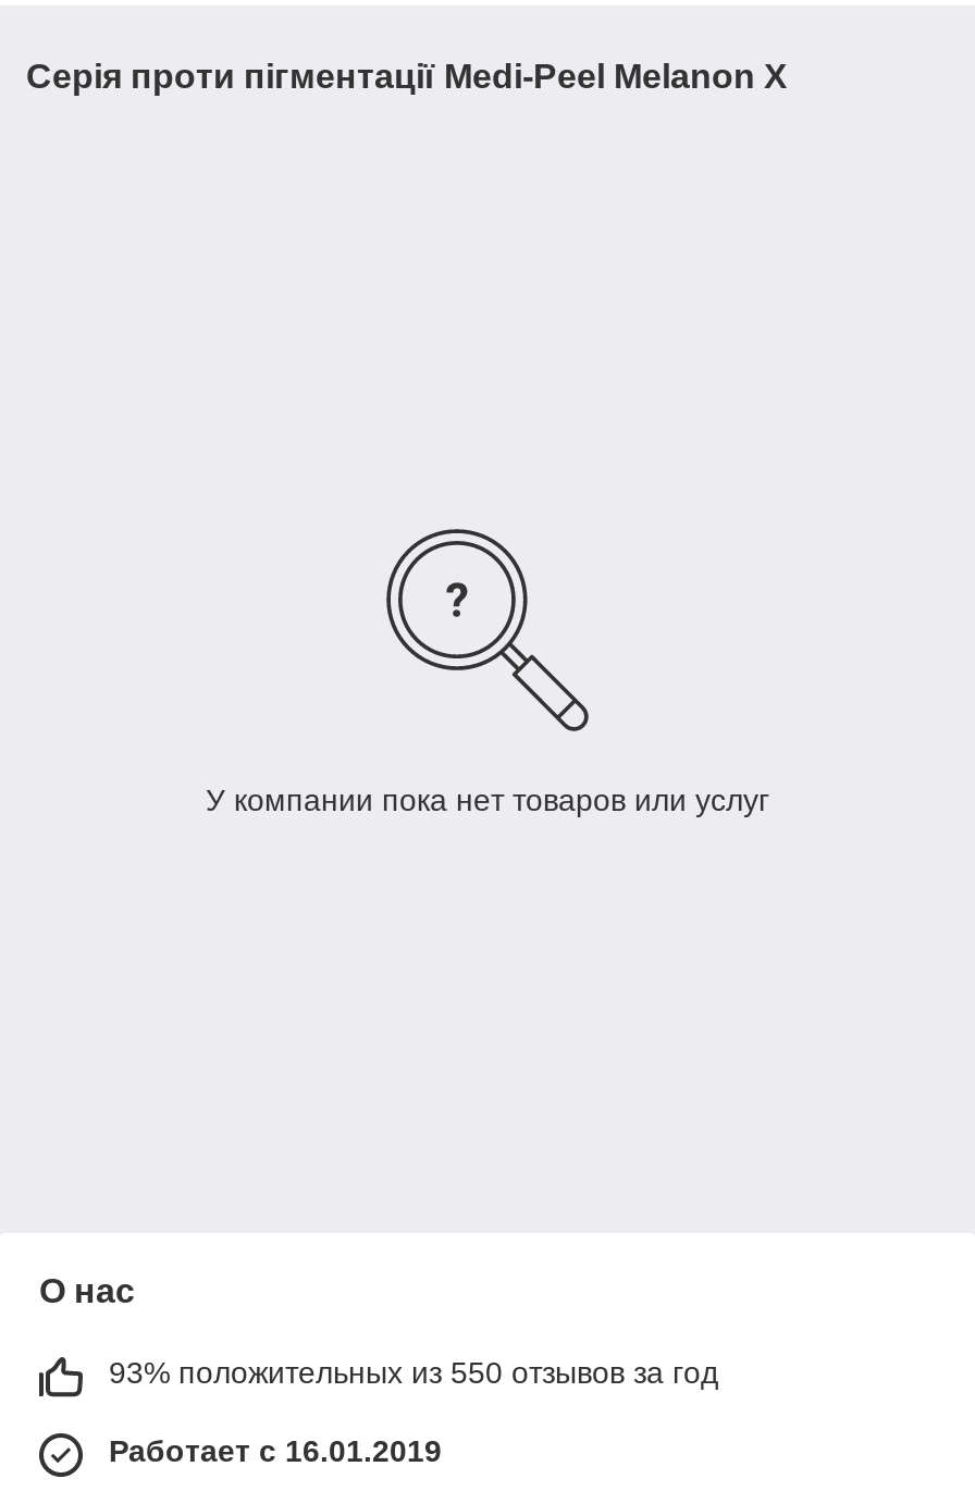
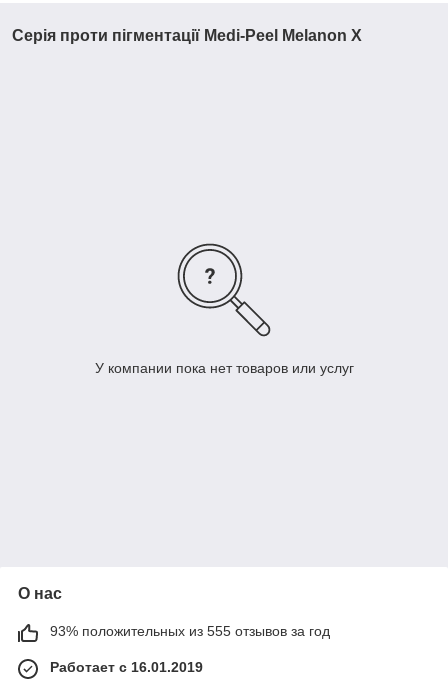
[109,1356,718,1391] 93% положительных из 550 отзывов за год -> [50,623,330,639] 93% положительных из 555 отзывов за год

